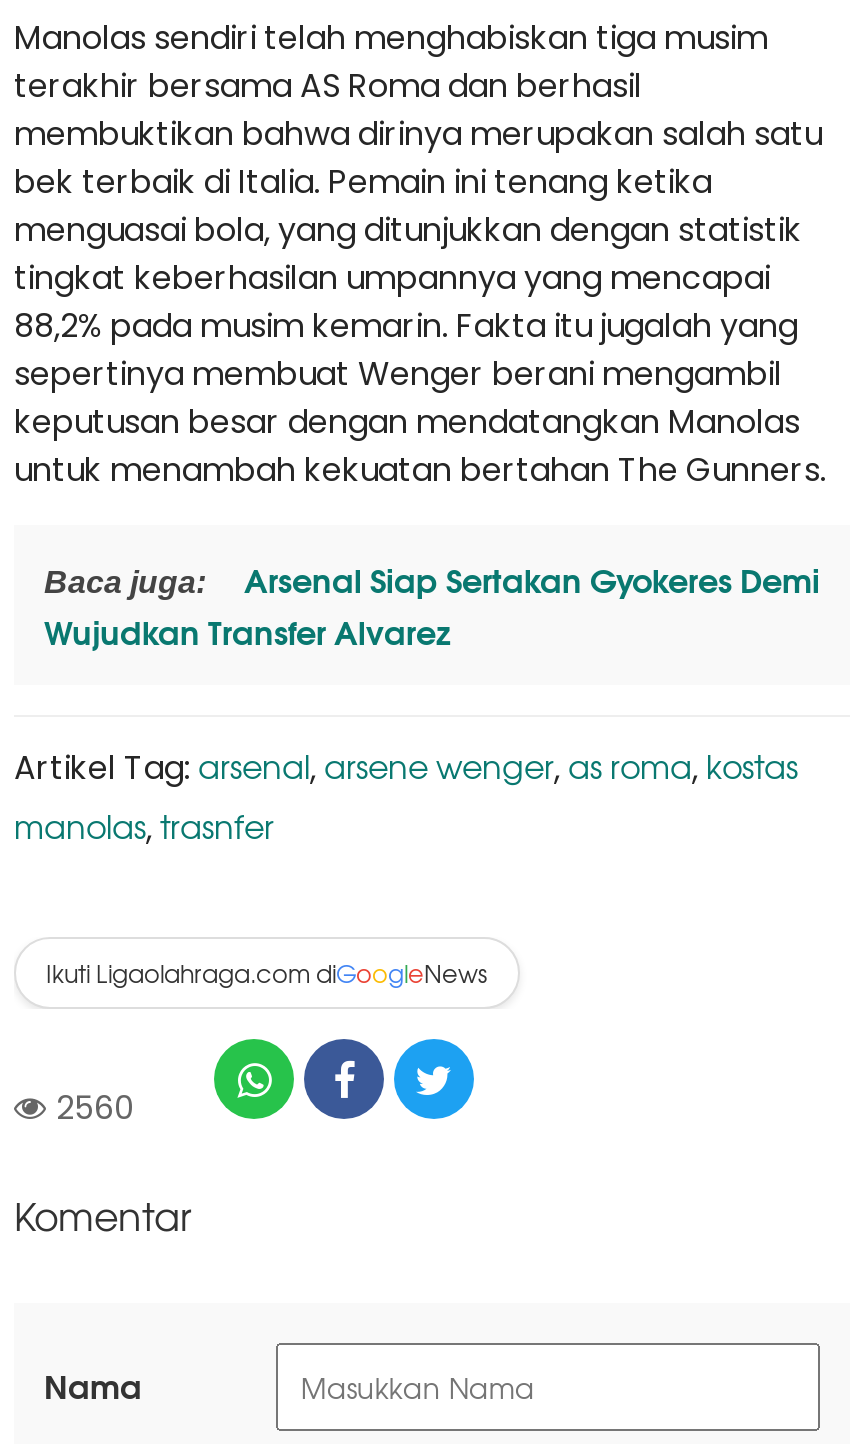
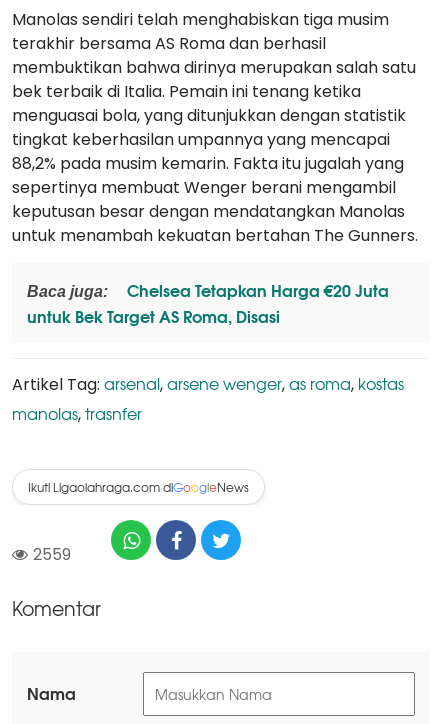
[44,553,820,655] Arsenal Siap Sertakan Gyokeres Demi | Wujudkan Transfer Alvarez -> [27,277,389,328] Chelsea Tetapkan Harga €20 Juta | untuk Bek Target AS Roma, Disasi
[56,1091,134,1123] 2560 -> [33,546,71,562] 2559

